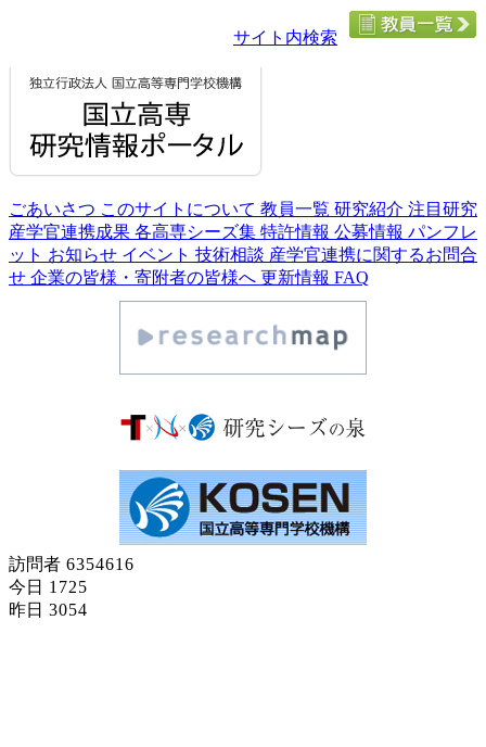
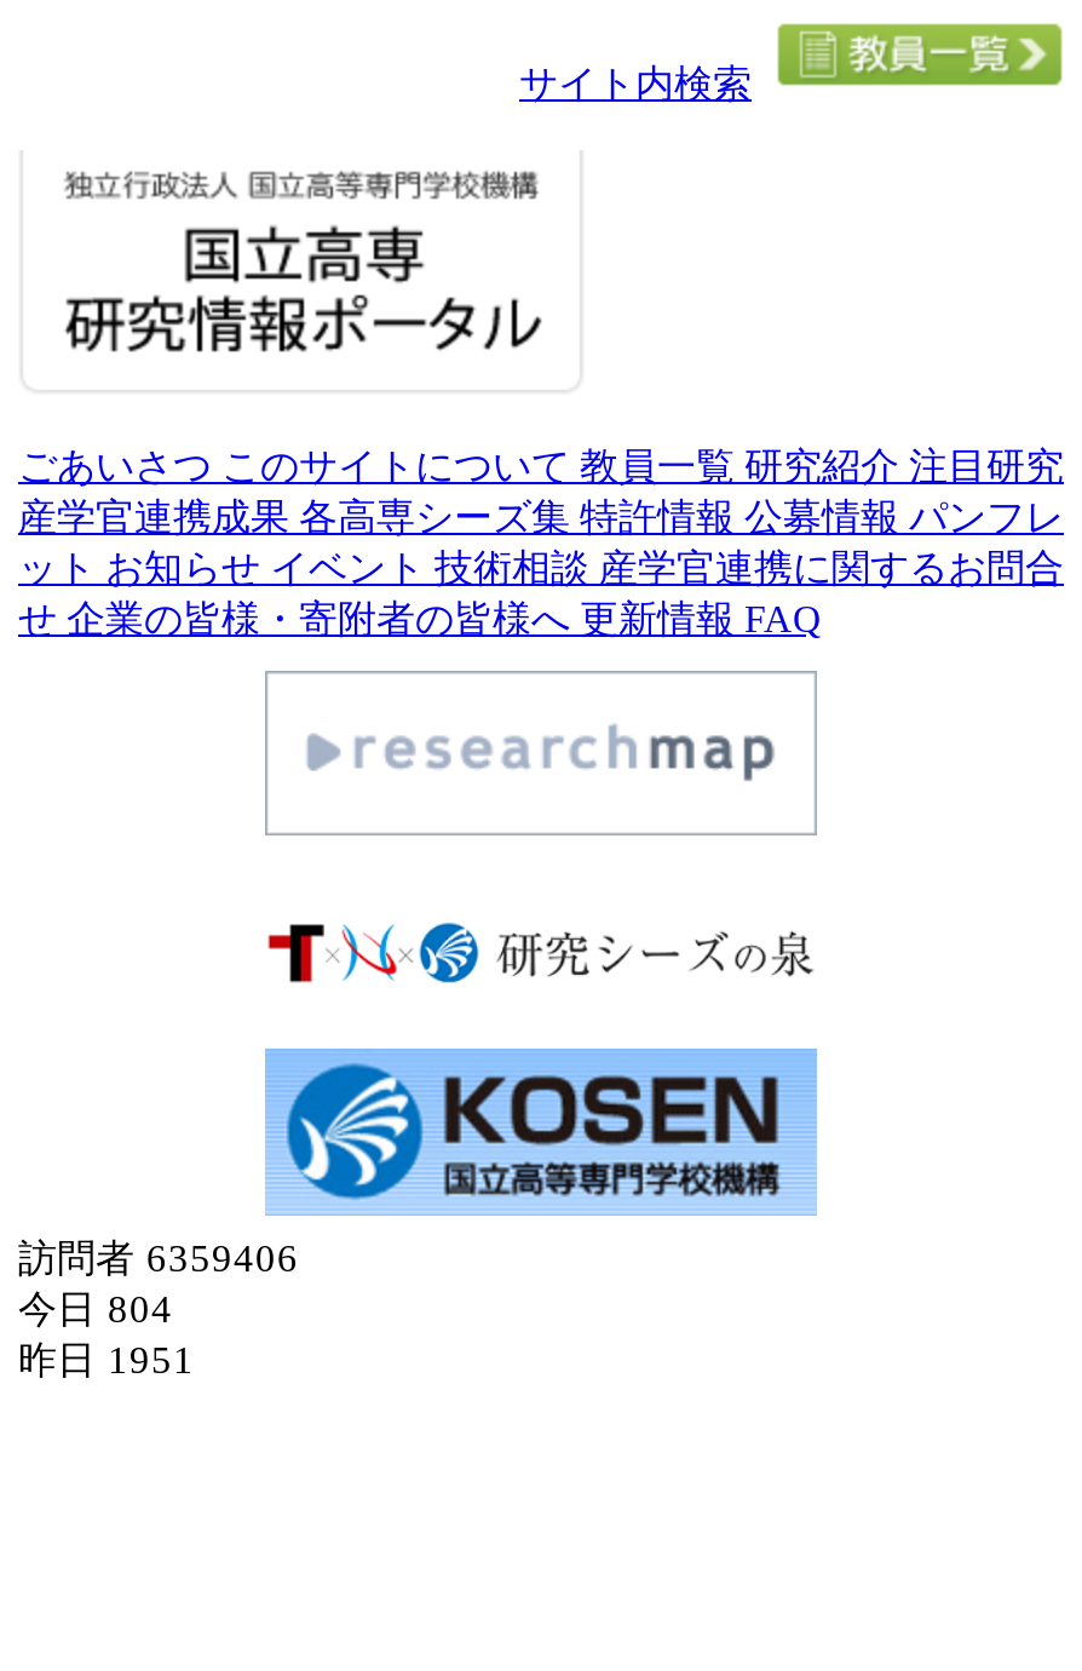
[9,555,133,619] 訪問者63 546 1 6 | 今日1 72 5 | 昨日3054 -> [18,1238,297,1381] 訪問者6359406 | 今日804 | 昨日1 95 1

